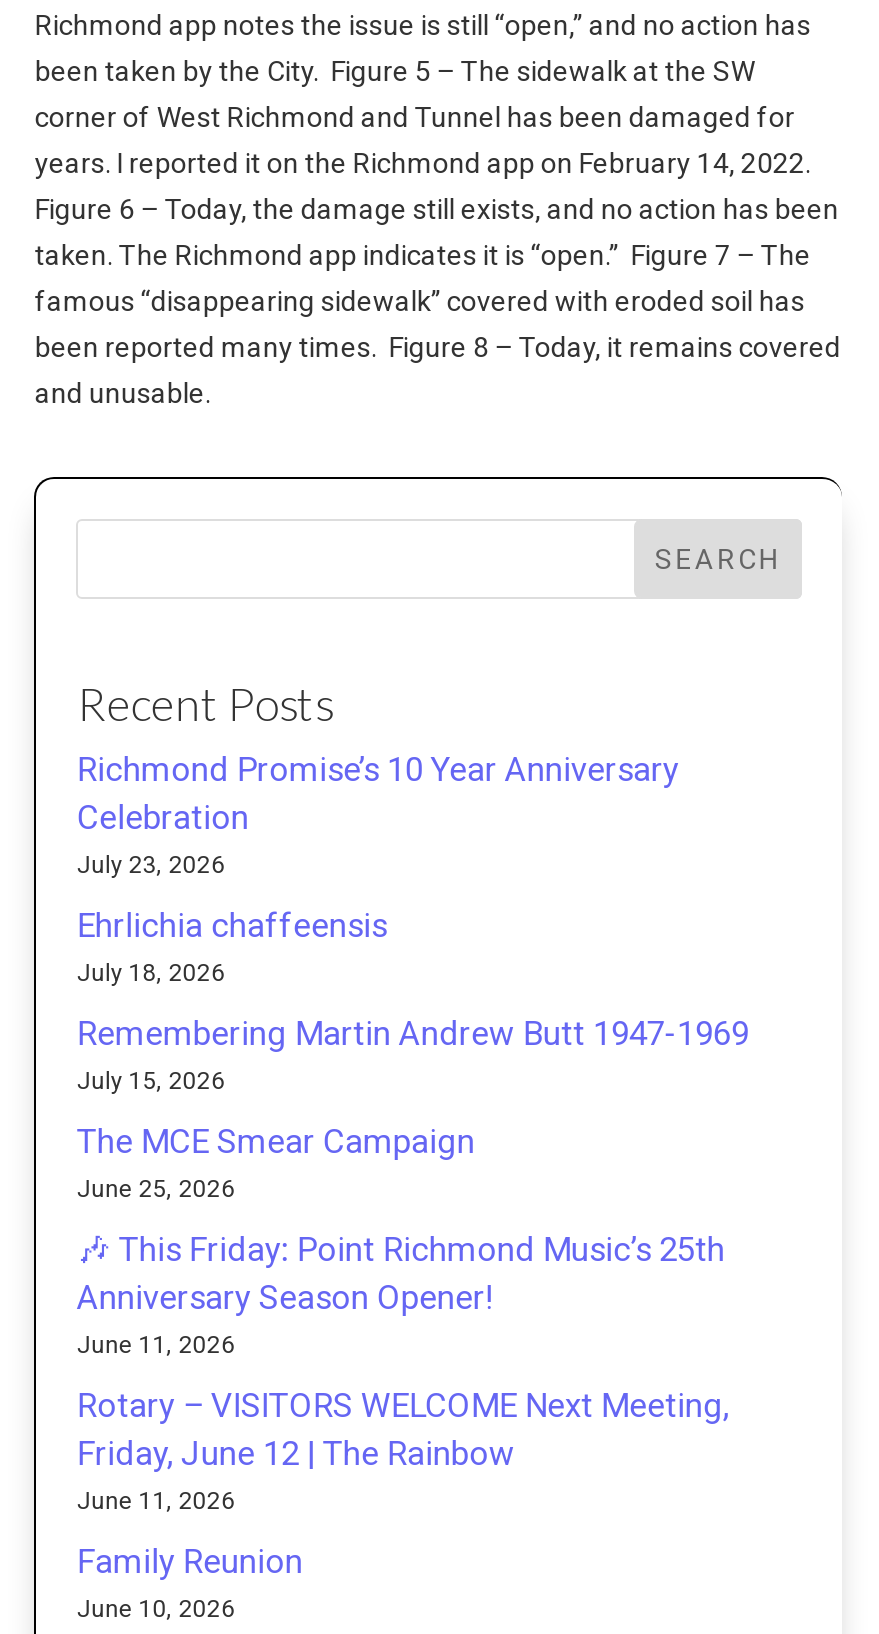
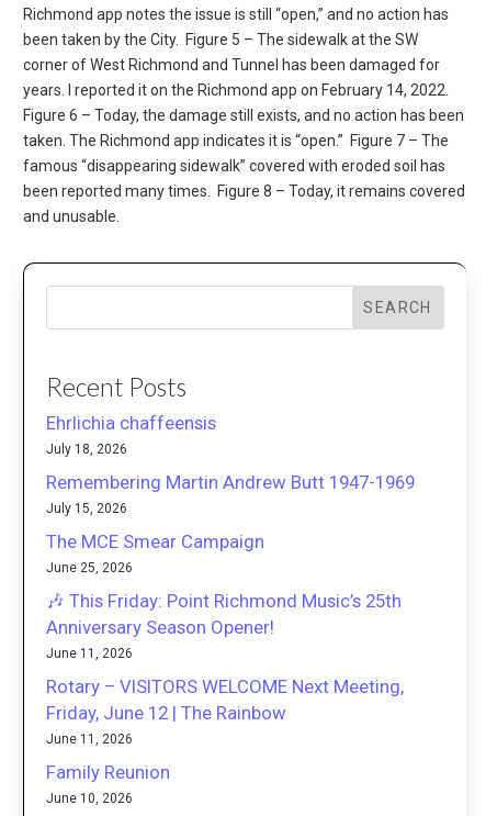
[77,750,679,880] Richmond Promise’s 10 Year Anniversary | Celebration | July 23, 2026 -> none

